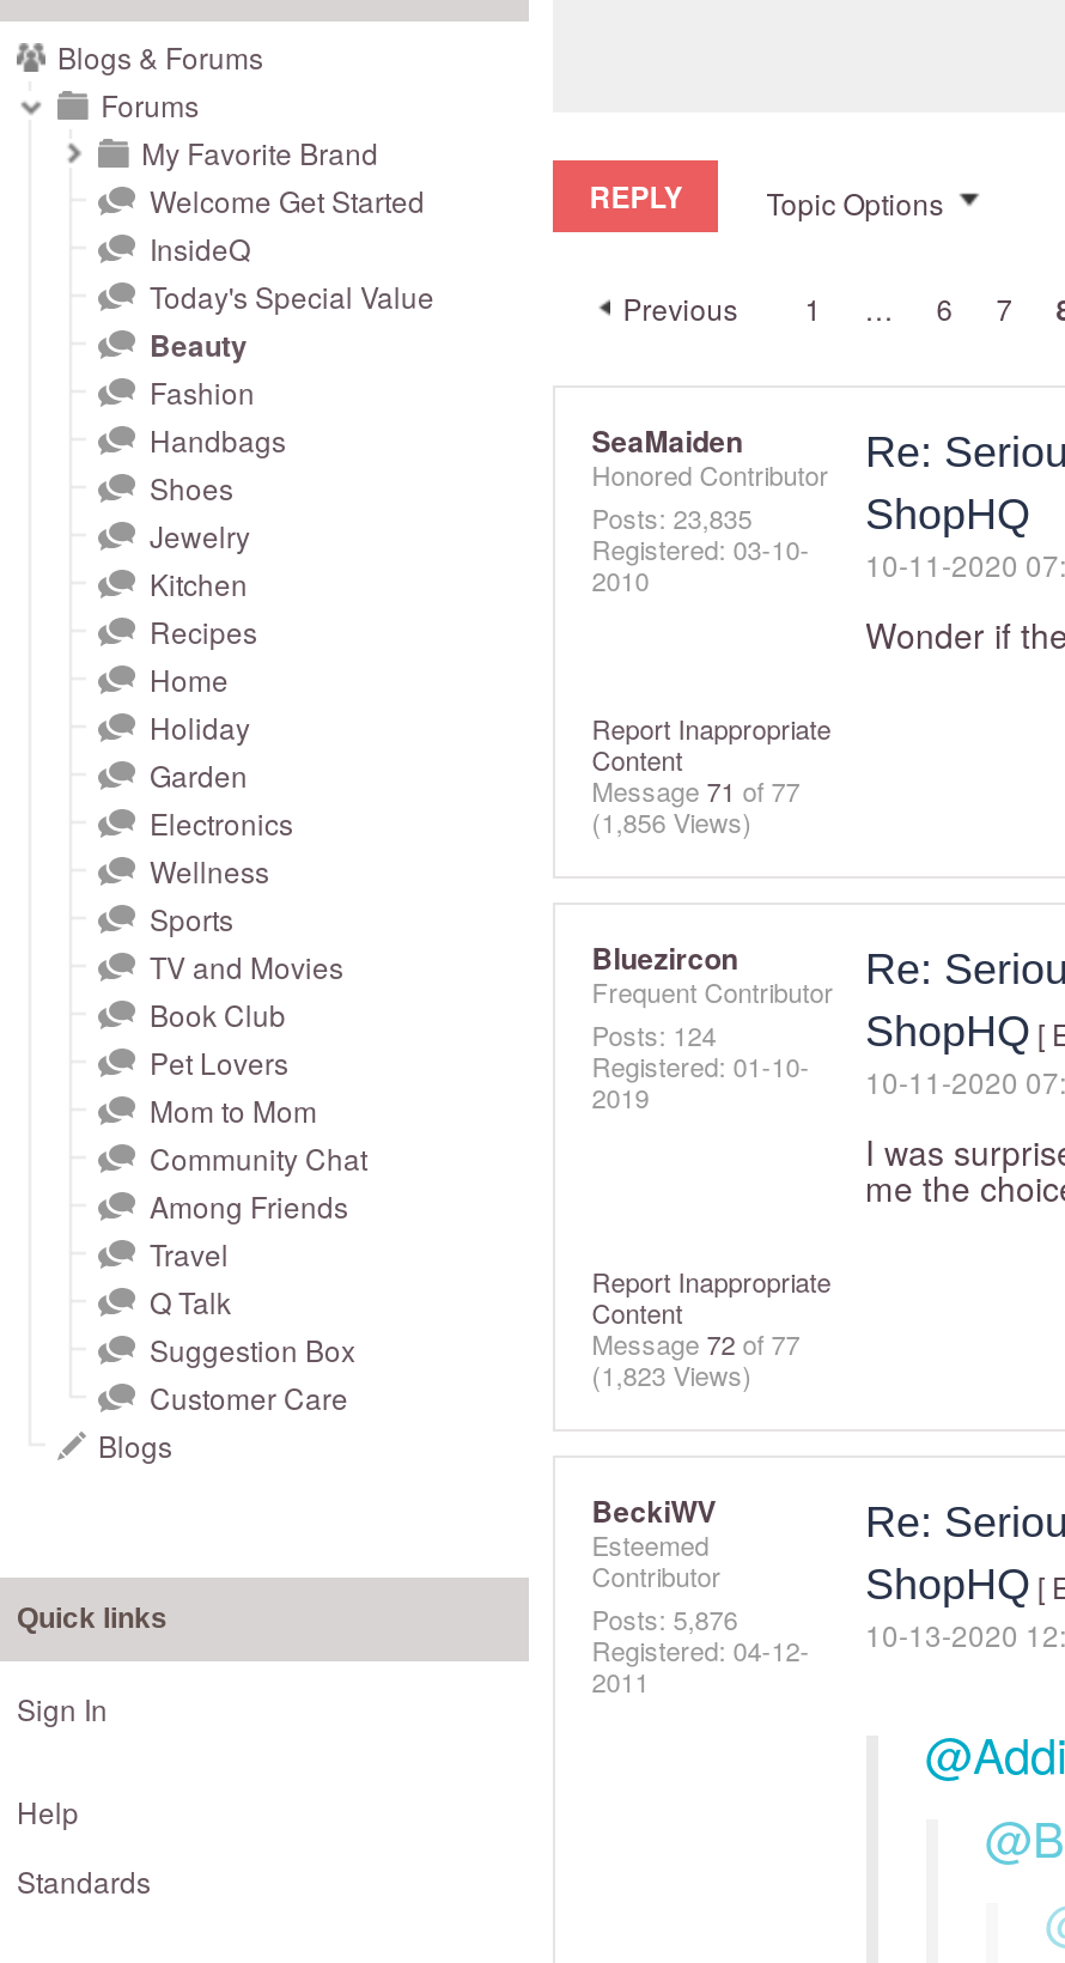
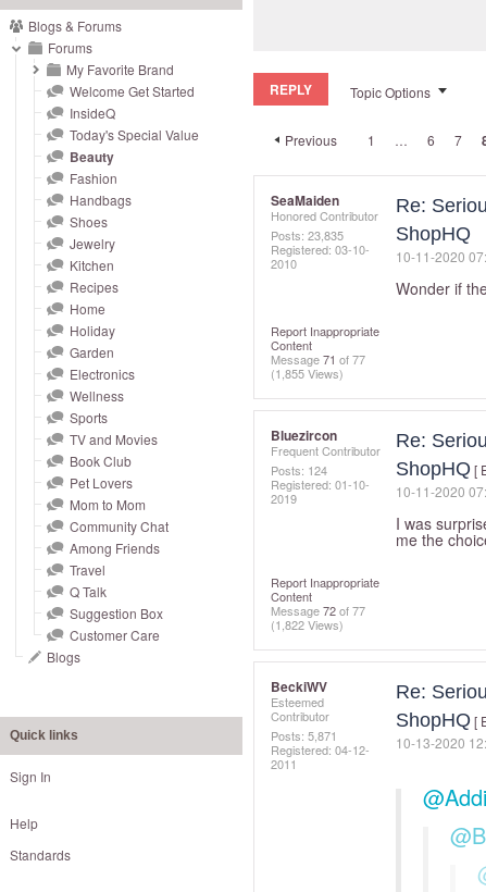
[592,802,752,840] (1,856 Views) -> [271,364,344,382] (1,855 Views)
[592,1355,752,1393] (1,823 Views) -> [271,616,344,633] (1,822 Views)
[592,1599,738,1637] Posts: 5,876 -> [271,727,337,744] Posts: 5,871

